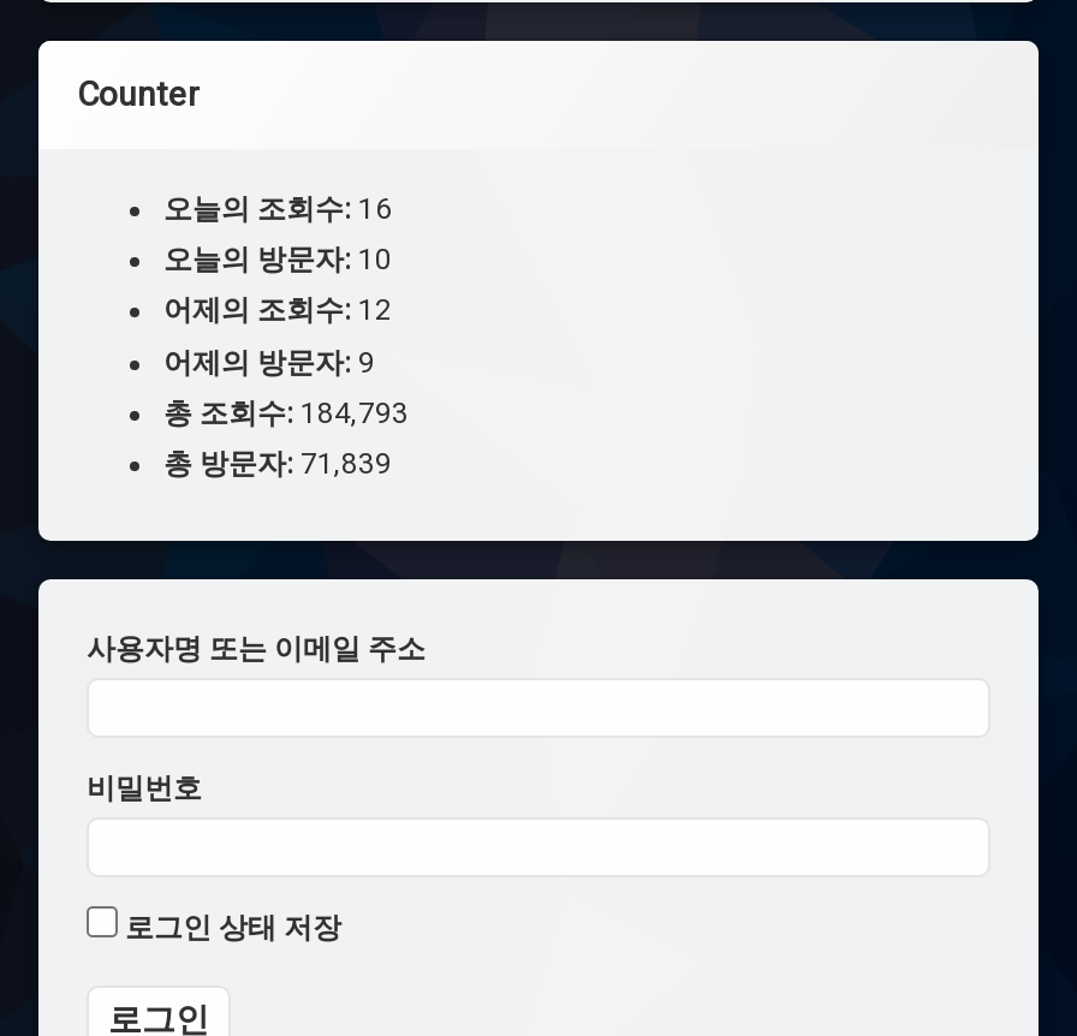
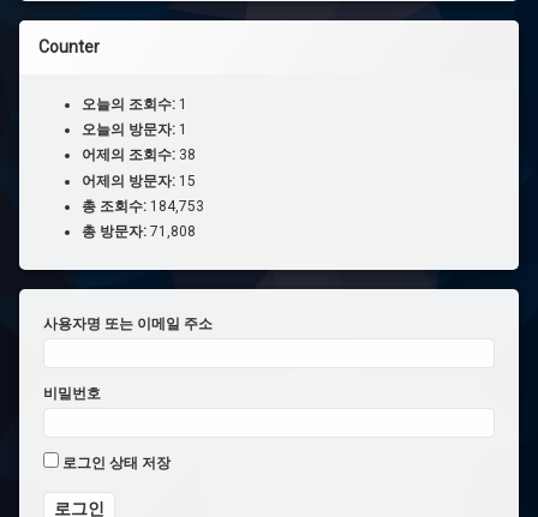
[163,192,392,225] 오늘의 조회수: 16 -> [82,96,187,113] 오늘의 조회수: 1
[163,243,392,276] 오늘의 방문자: 10 -> [82,121,187,138] 오늘의 방문자: 1
[163,294,392,327] 어제의 조회수: 12 -> [82,147,196,163] 어제의 조회수: 38
[163,344,375,378] 어제의 방문자: 9 -> [82,172,196,189] 어제의 방문자: 15
[163,395,409,429] 총 조회수: 184,793 -> [82,197,204,214] 총 조회수: 184,753
[163,446,392,480] 총 방문자: 71,839 -> [82,223,196,240] 총 방문자: 71,808

